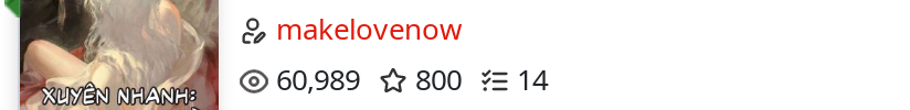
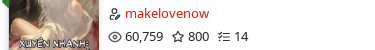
[276,59,548,99] 60,989 800 14 -> [125,27,248,45] 60,759 800 14

